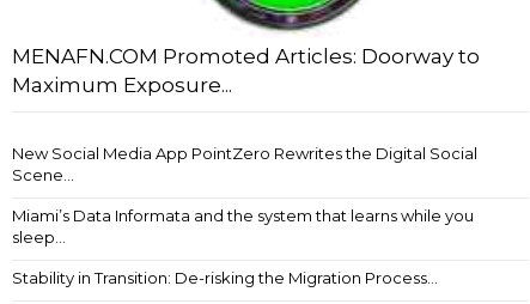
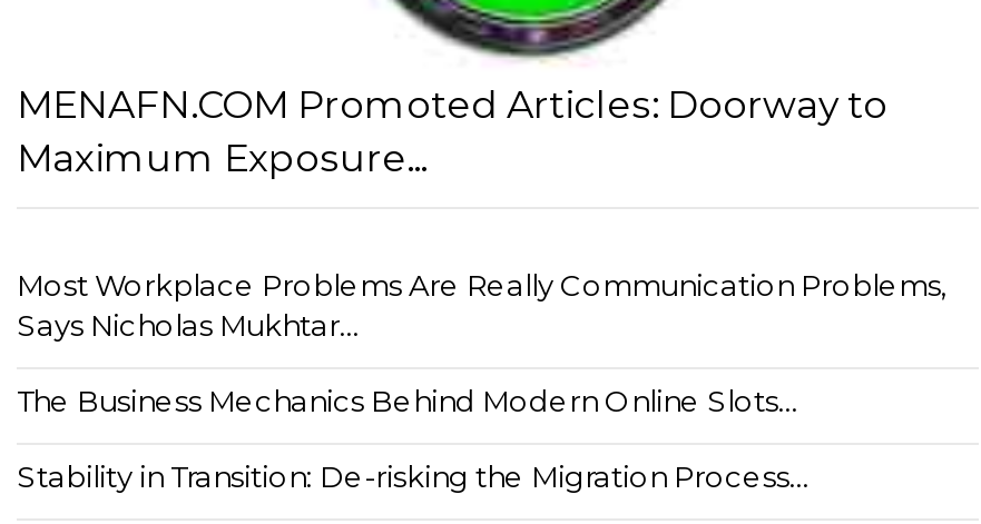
[12,144,477,185] New Social Media App PointZero Rewrites the Digital Social | Scene... -> [17,267,948,343] Most Workplace Problems Are Really Communication Problems, | Says Nicholas Mukhtar...
[12,206,474,247] Miami’s Data Informata and the system that learns while you | sleep... -> [17,383,798,419] The Business Mechanics Behind Modern Online Slots...

